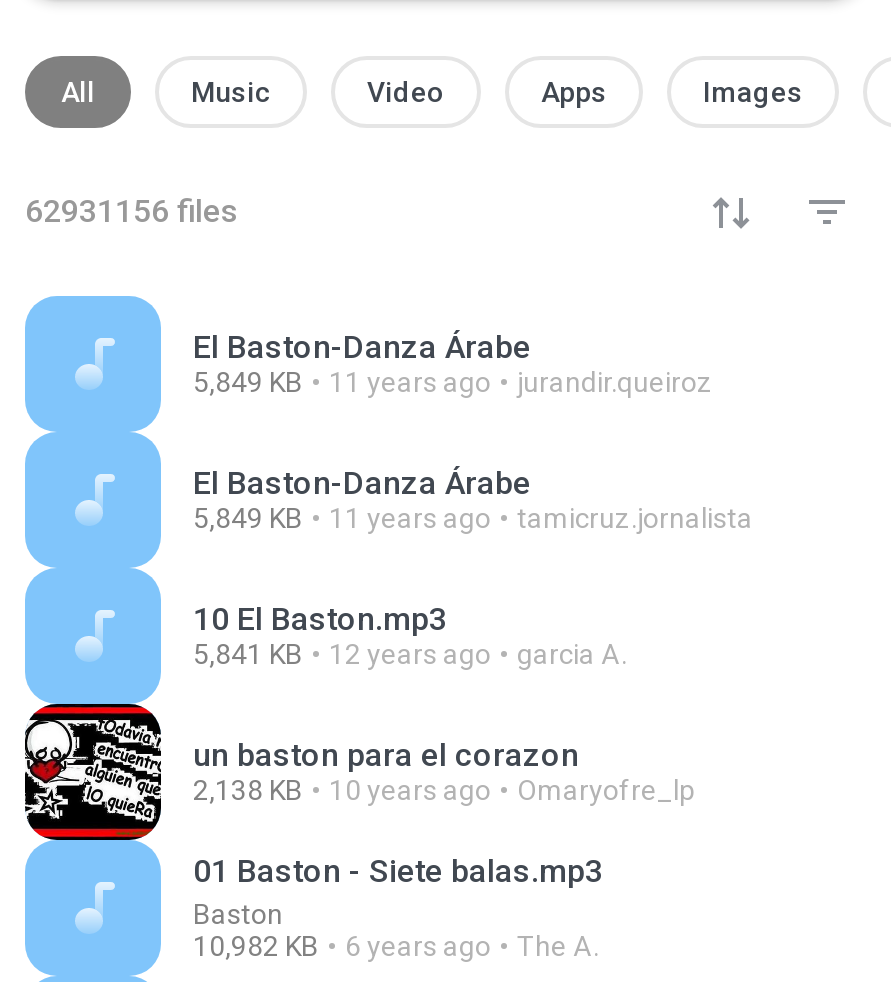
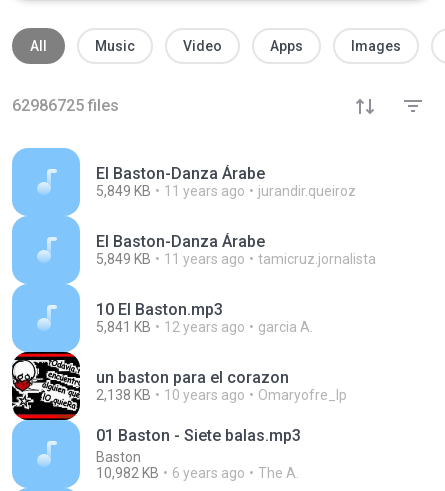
[25,192,239,230] 62931156 files -> [12,96,119,115] 62986725 files

